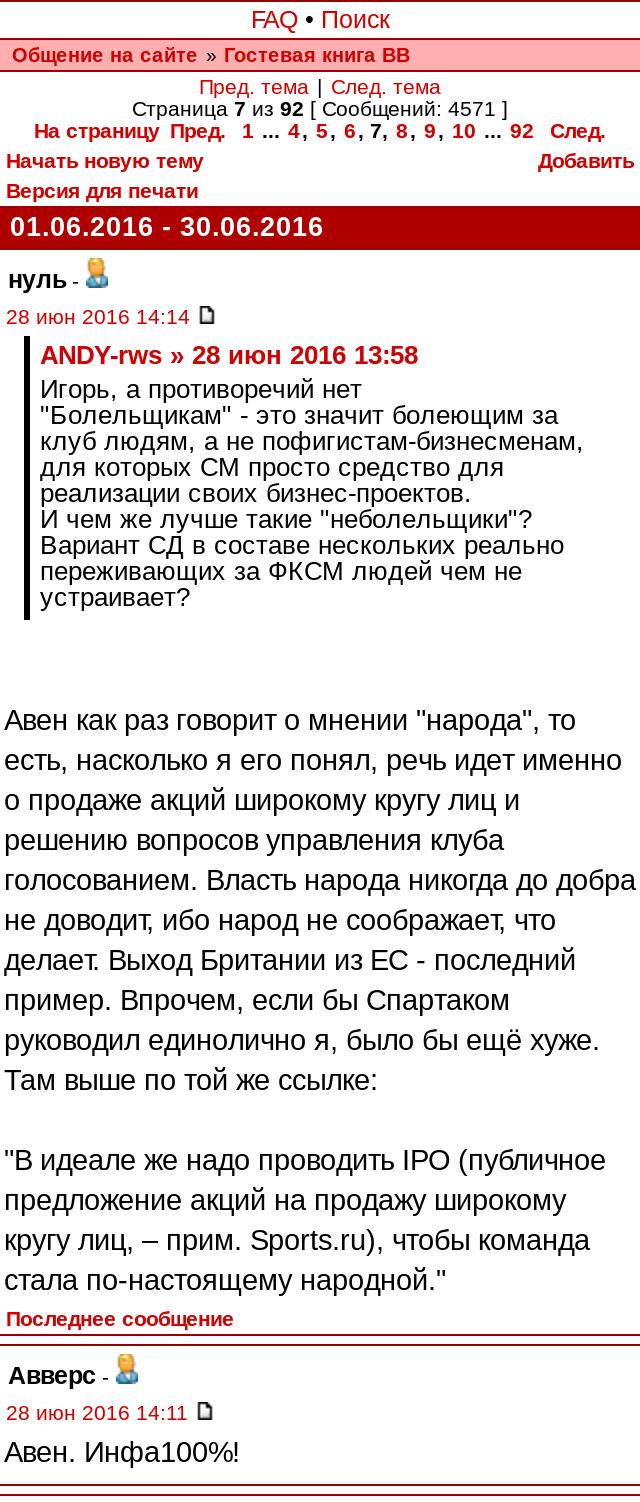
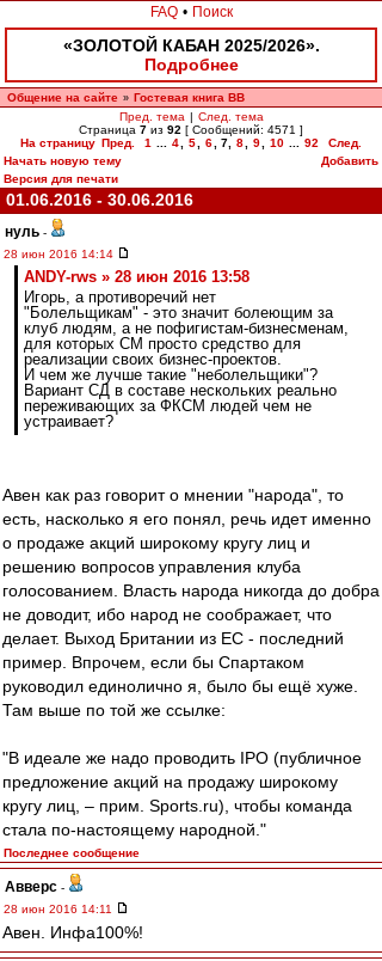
none -> [63,36,319,74] «ЗОЛОТОЙ КАБАН 2025/2026». | Подробнее

